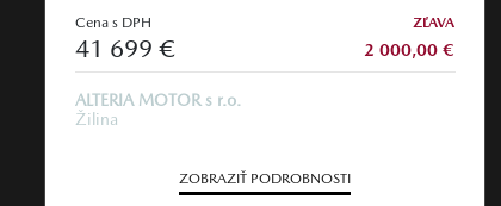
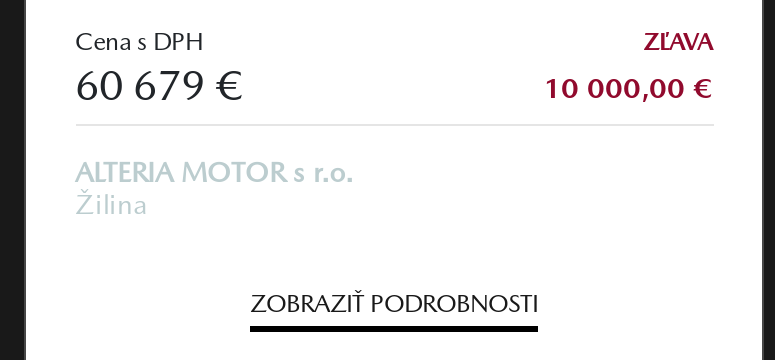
[75,33,176,63] 41 699 € -> [75,60,245,110] 60 679 €
[364,40,455,60] 2 000,00 € -> [543,72,713,104] 10 000,00 €

